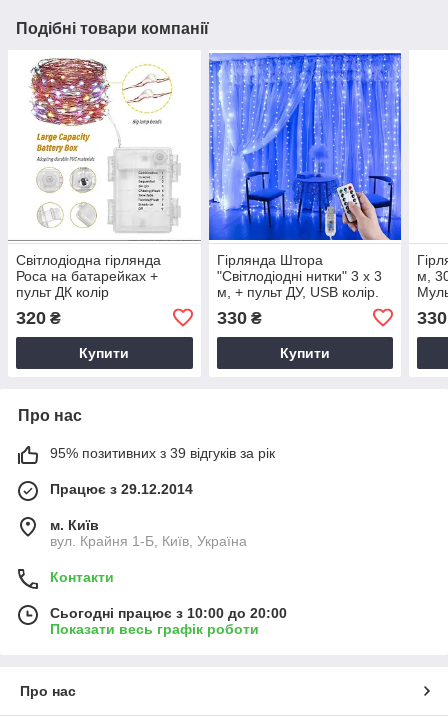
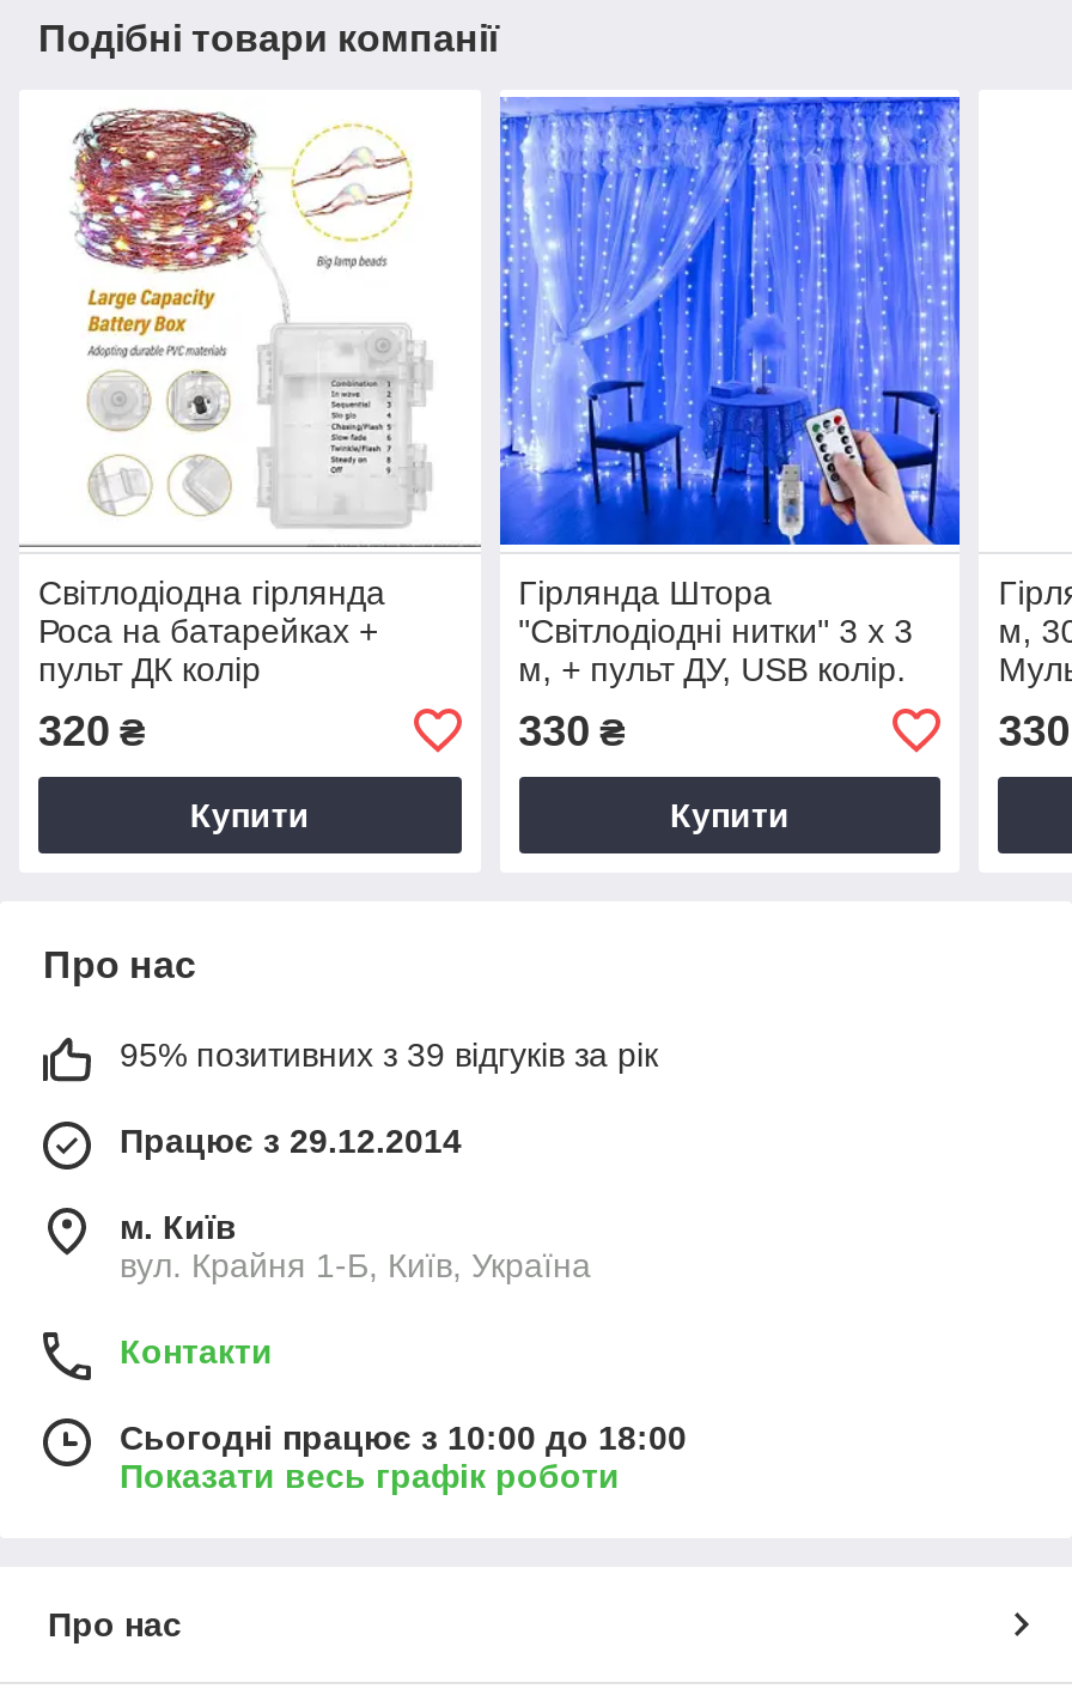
[50,605,287,621] Сьогодні працює з 10:00 до 20:00 -> [120,1418,687,1456] Сьогодні працює з 10:00 до 18:00

